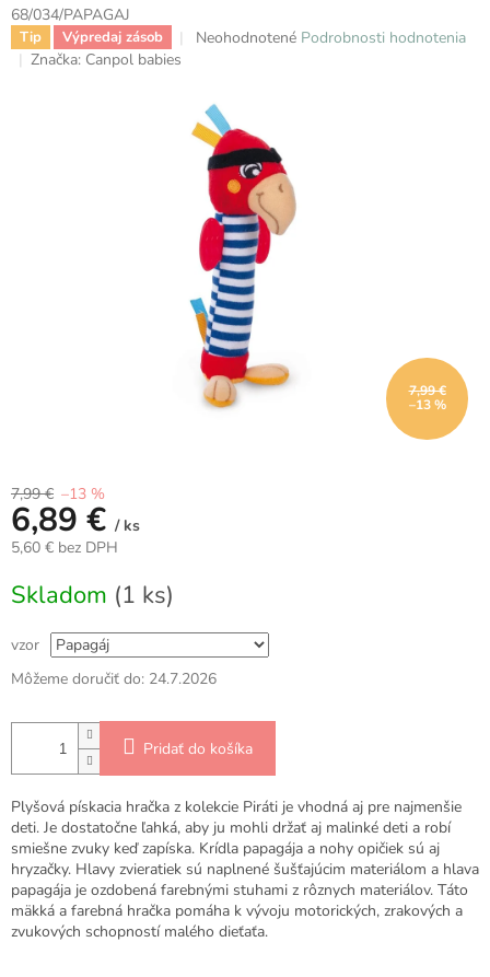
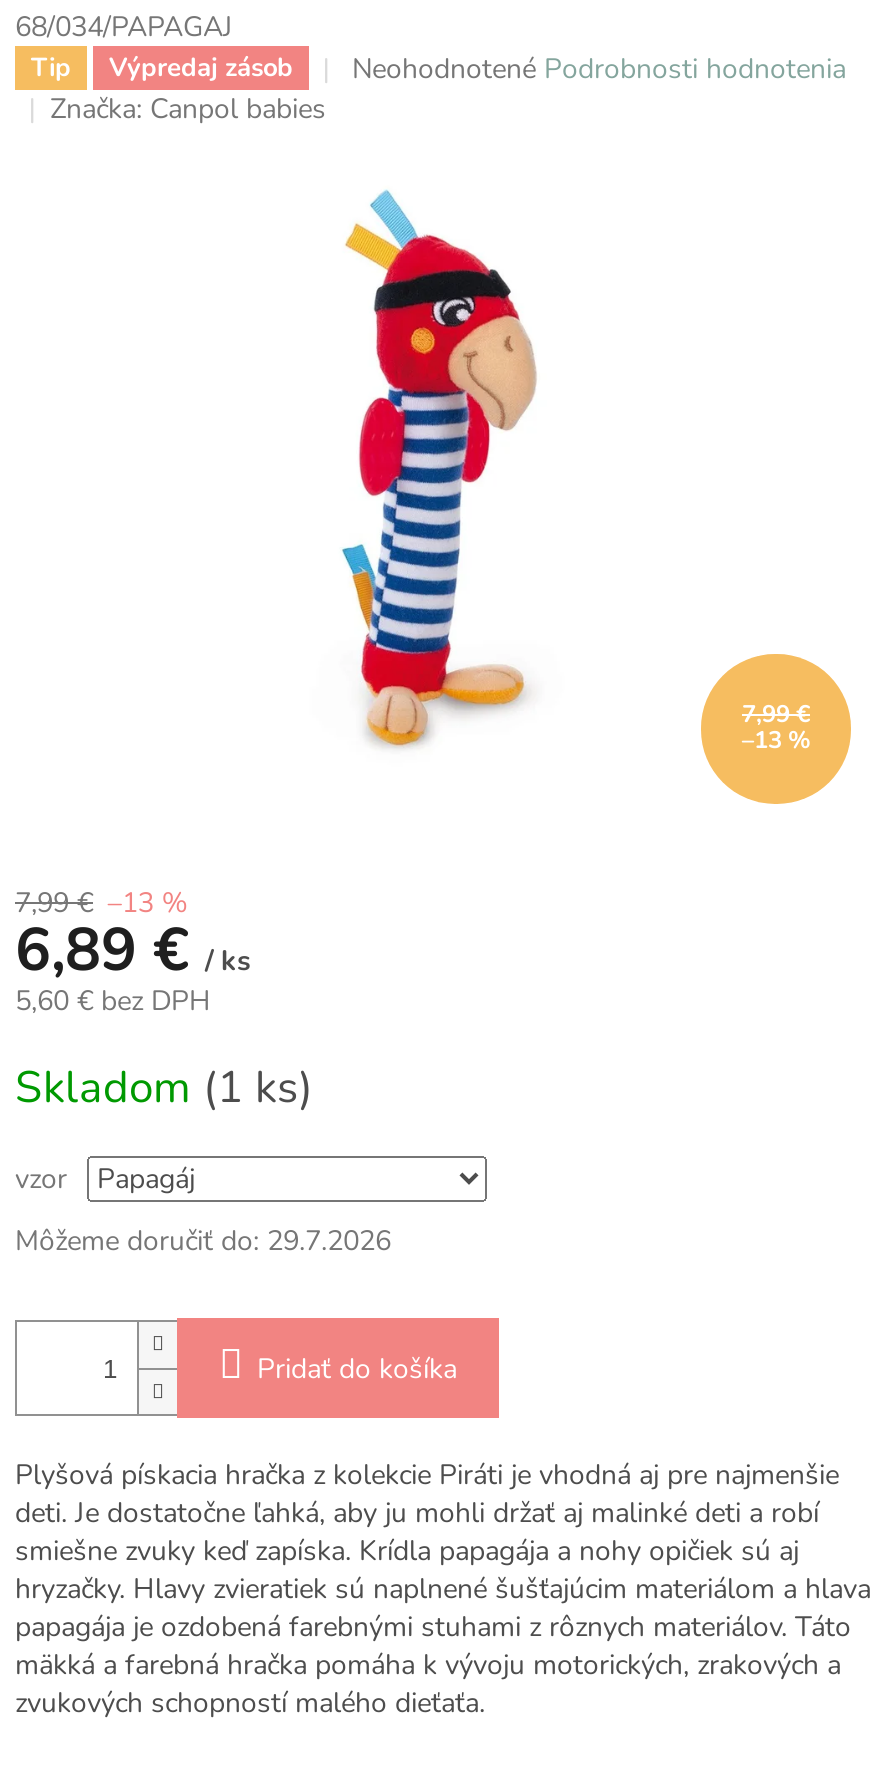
[11,669,217,690] Môžeme doručiť do: 24.7.2026 -> [15,1223,391,1261] Môžeme doručiť do: 29.7.2026

